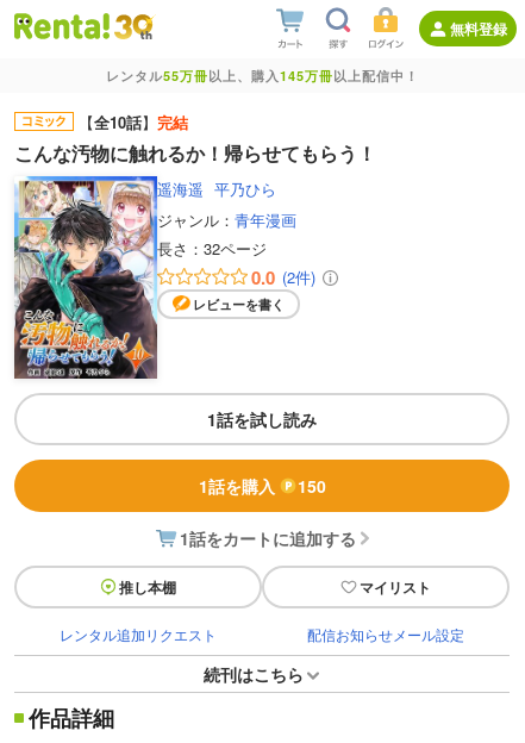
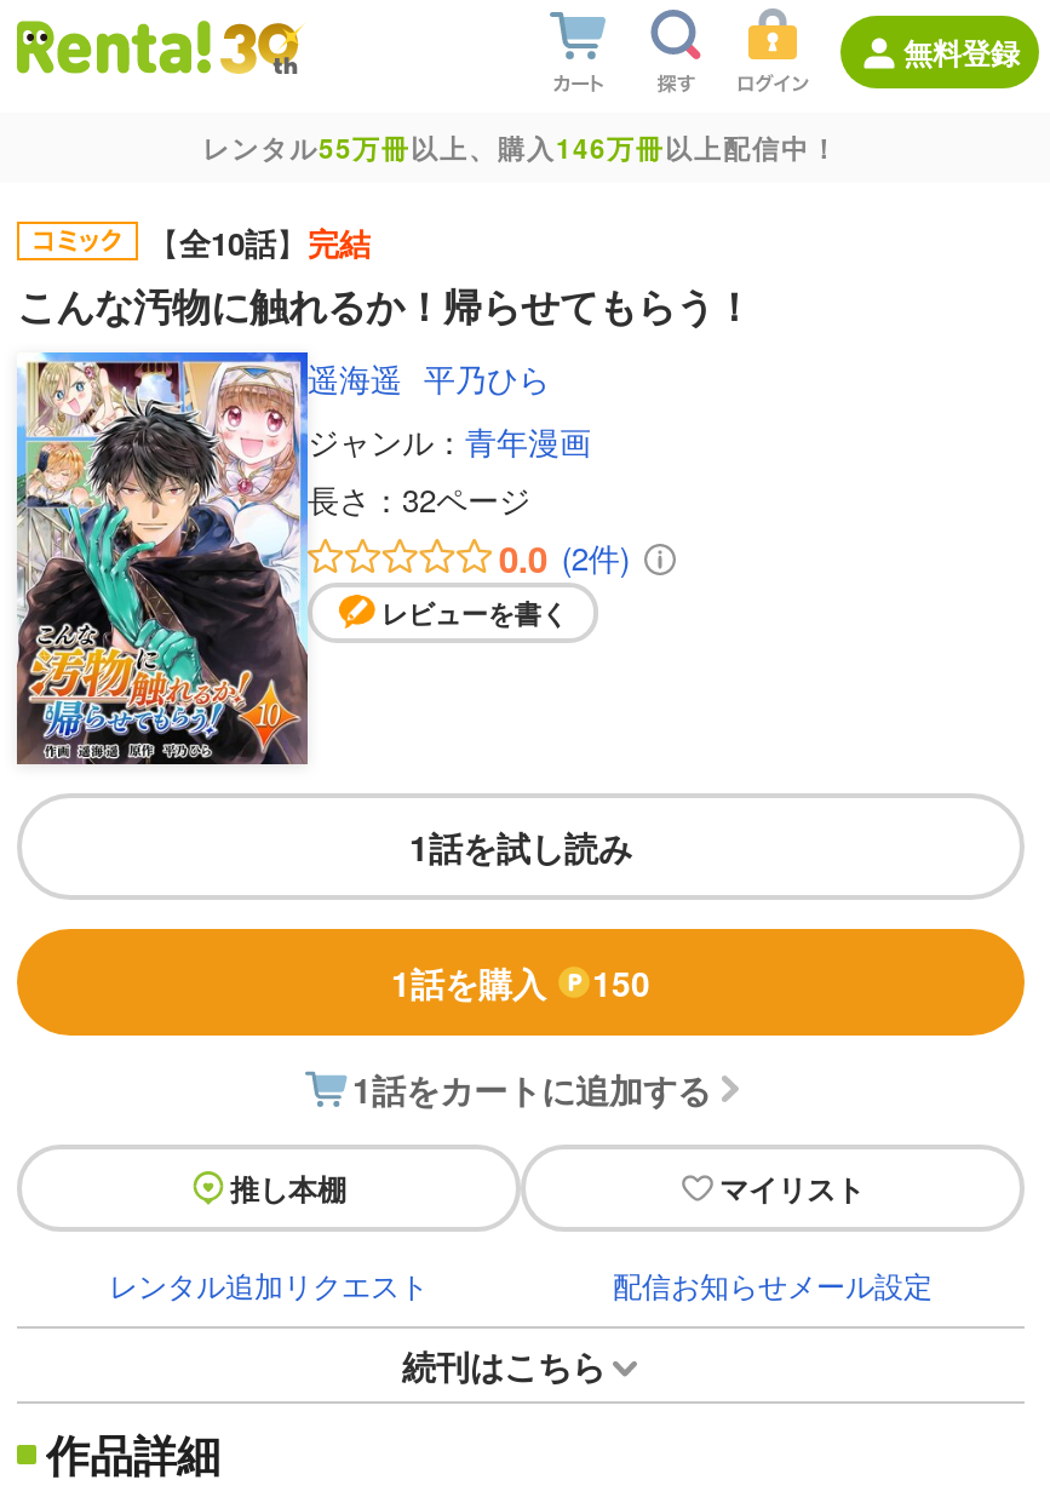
[105,67,418,85] レンタル55万冊以上、購入145万冊以上配信中！ -> [202,130,839,166] レンタル55万冊以上、購入146万冊以上配信中！

